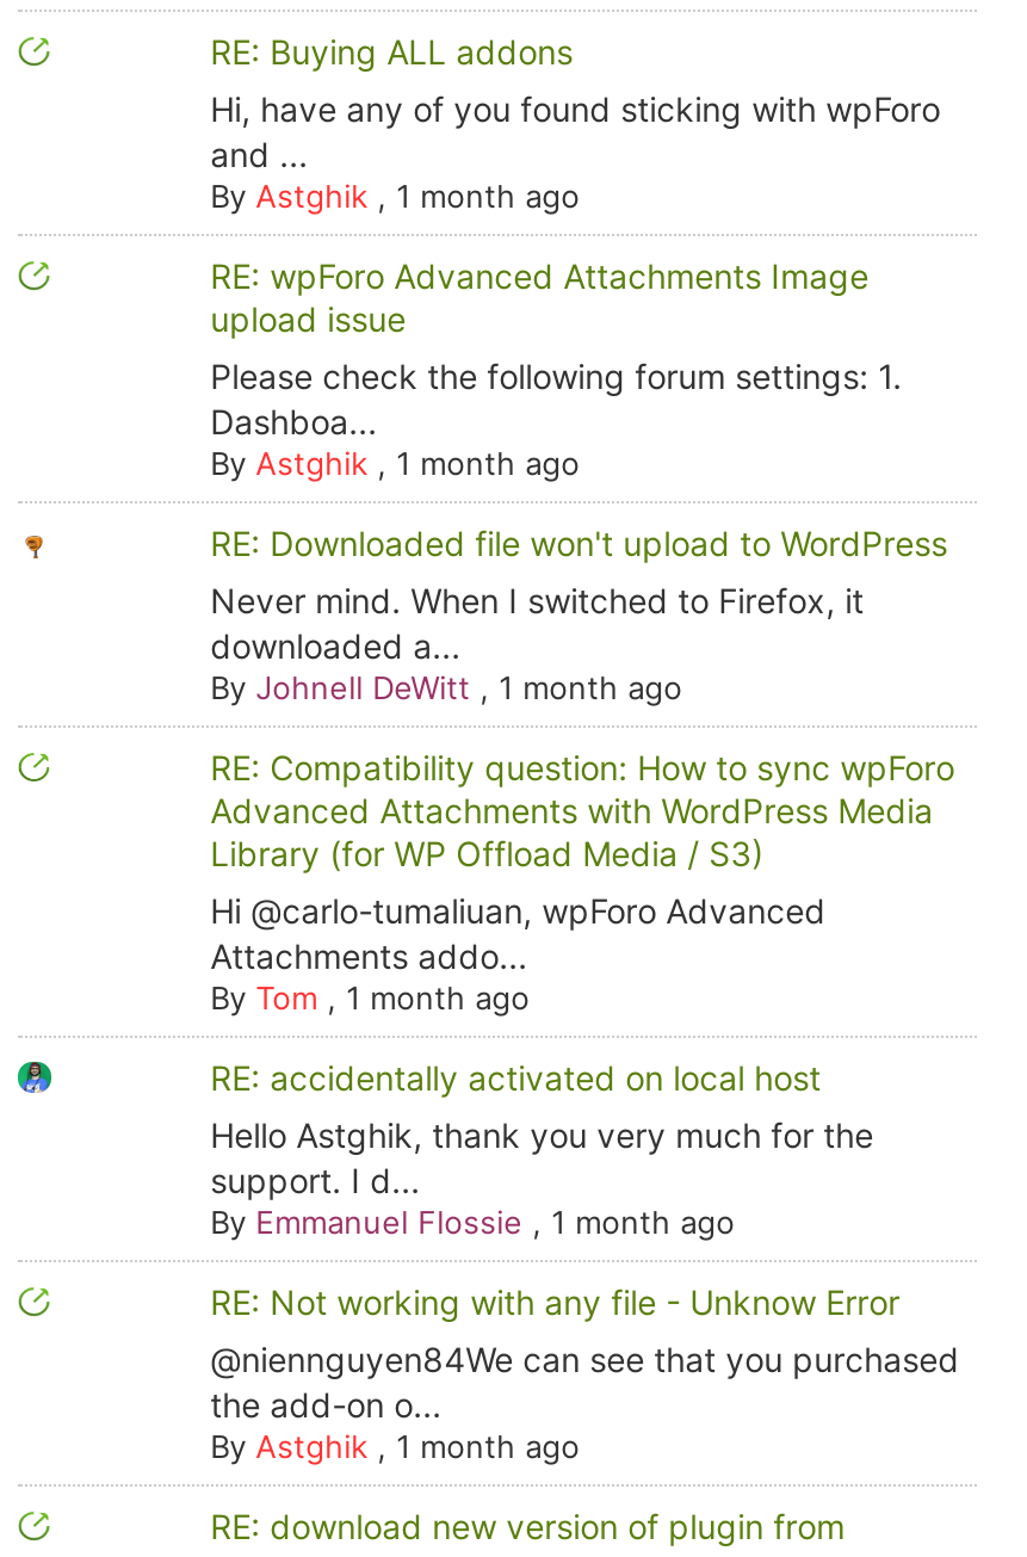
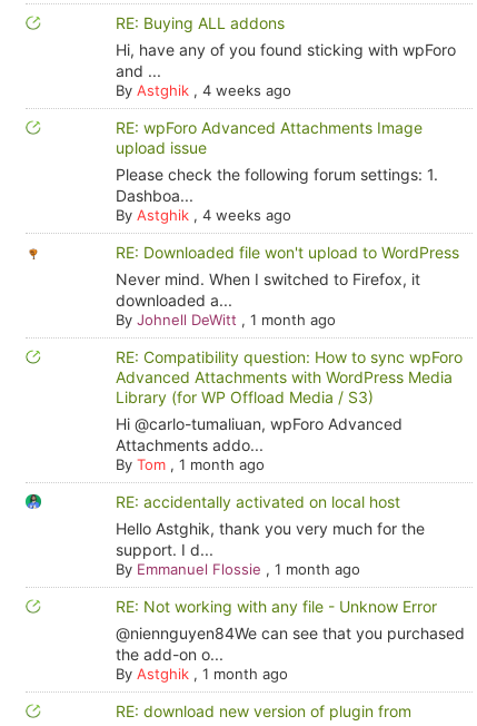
[210,177,580,215] By Astghik, 1 month ago -> [115,81,291,99] By Astghik, 4 weeks ago
[210,444,580,482] By Astghik, 1 month ago -> [115,206,291,224] By Astghik, 4 weeks ago

